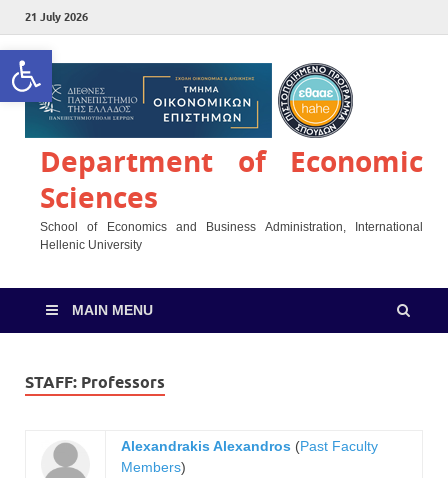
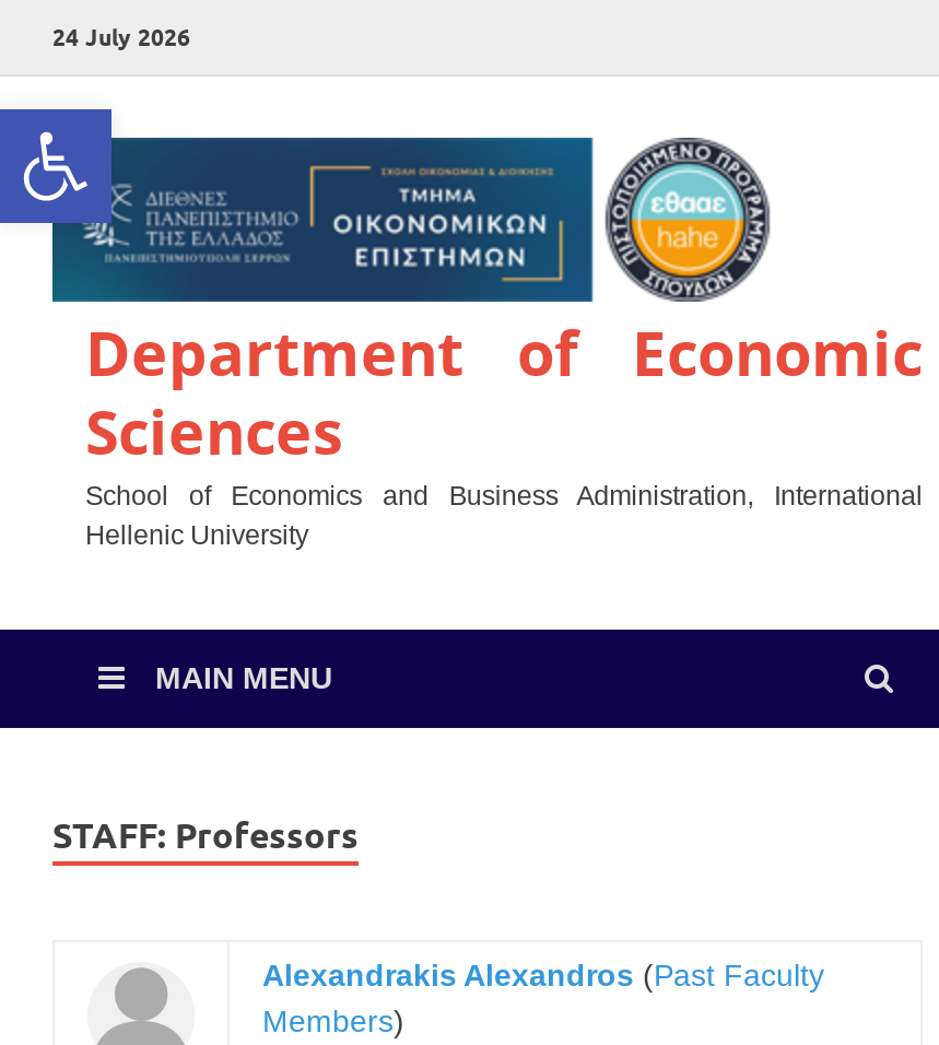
[25,10,88,23] 21 July 2026 -> [52,23,190,51] 24 July 2026

